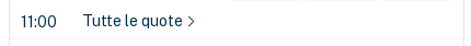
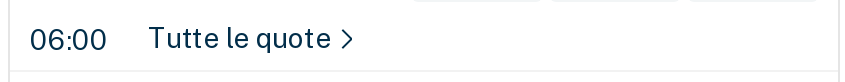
[21,12,183,31] 11:00 Tutte le quote -> [30,22,332,56] 06:00 Tutte le quote

